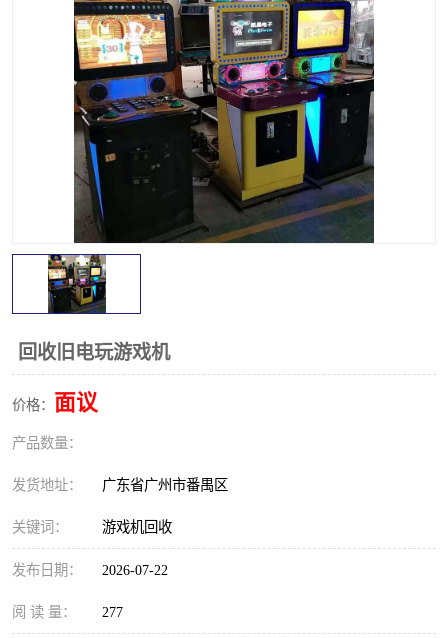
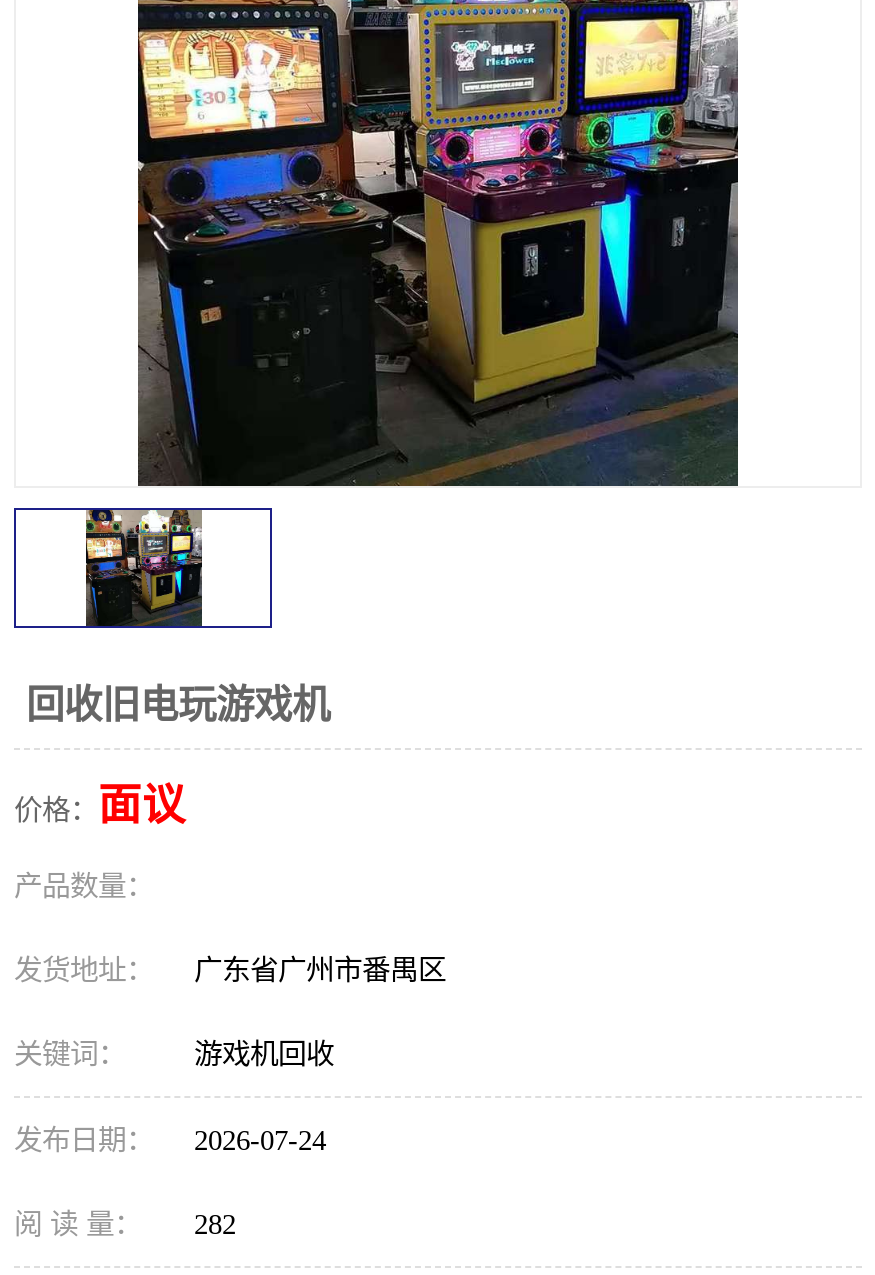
[12,562,168,578] 发布日期： 2026-07-22 -> [14,1124,326,1156] 发布日期： 2026-07-24
[12,604,123,620] 阅 读 量： 277 -> [14,1208,236,1240] 阅 读 量： 282

